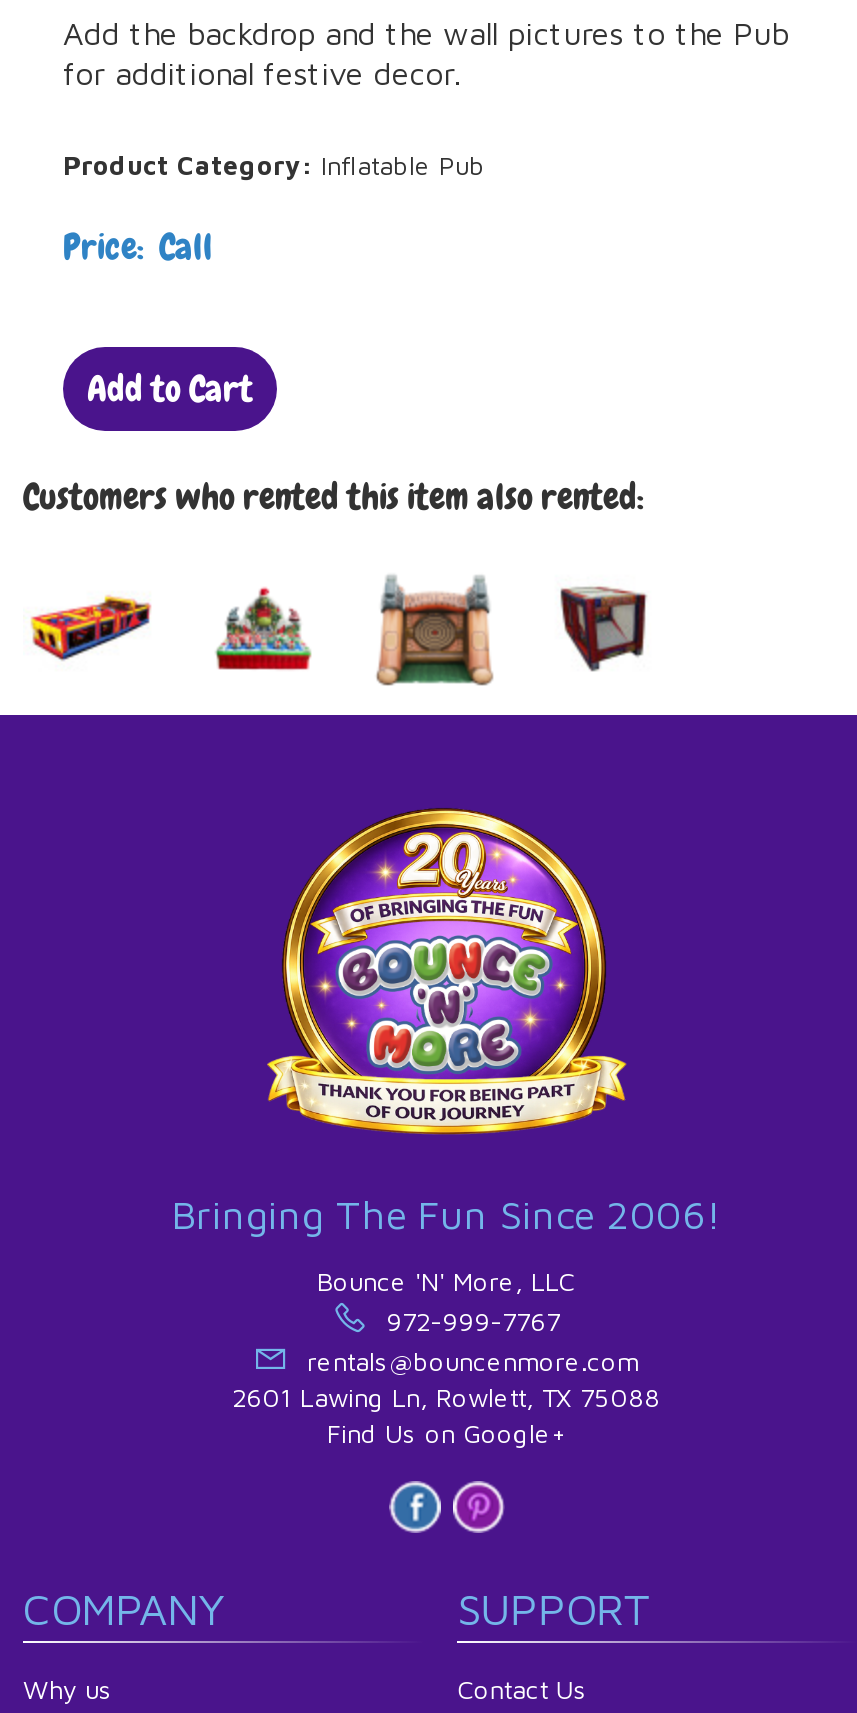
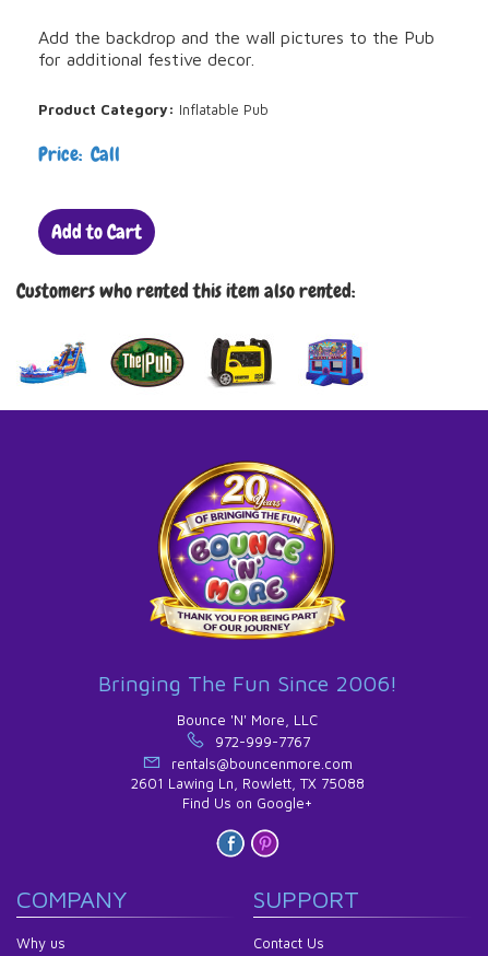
[195,583,329,673] [image] -> [109,337,185,388] [image]
[375,575,495,687] [image] -> [210,335,273,394] [image]
[553,585,659,671] [image] -> [305,338,365,387] [image]
[29,591,153,667] [image] -> [19,341,87,385] [image]

